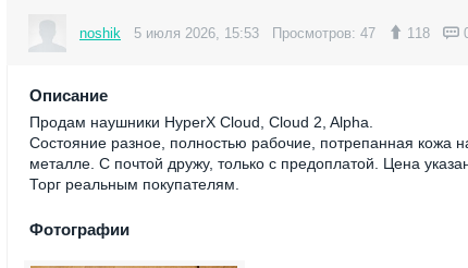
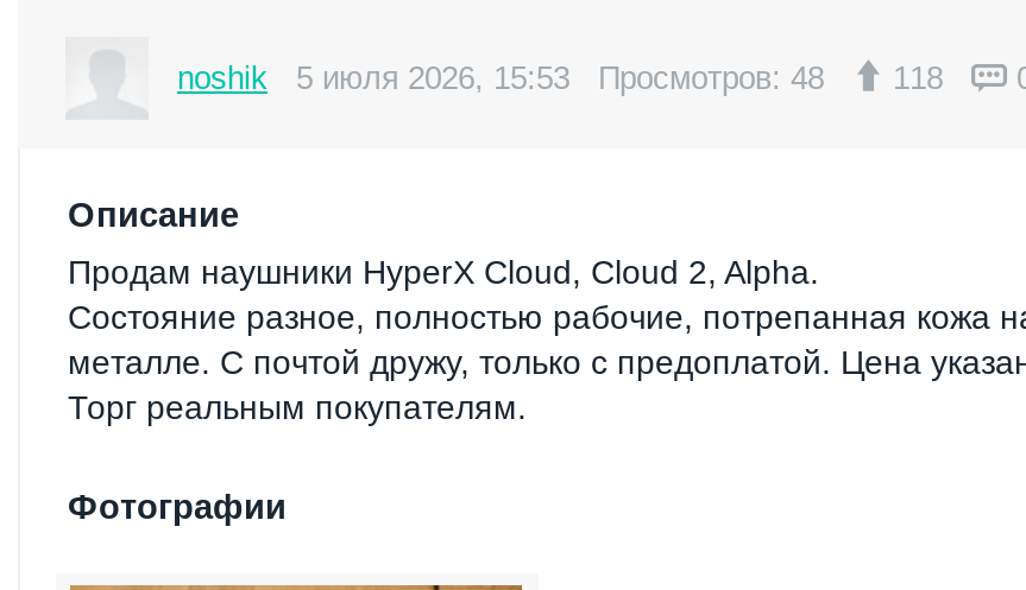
[79,25,430,41] noshik 5 июля 2026, 15:53 Просмотров: 47 118 -> [177,59,943,95] noshik 5 июля 2026, 15:53 Просмотров: 48 118

